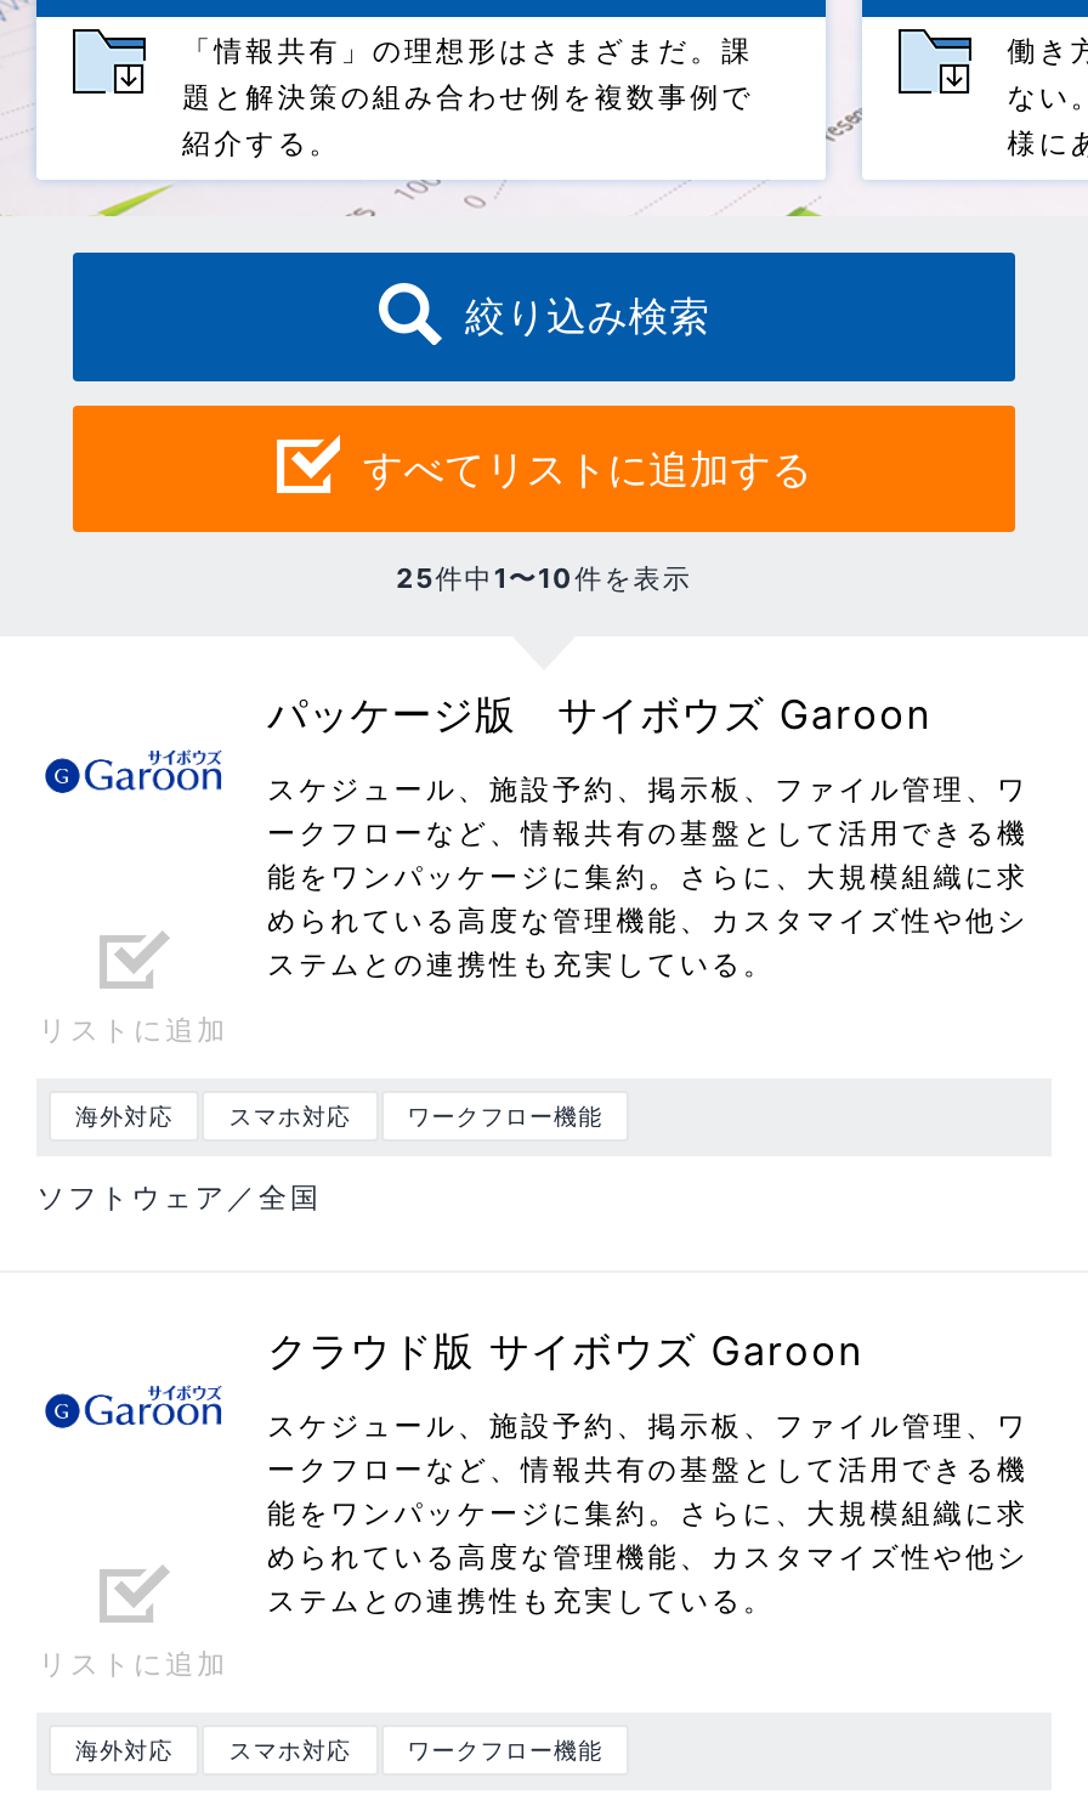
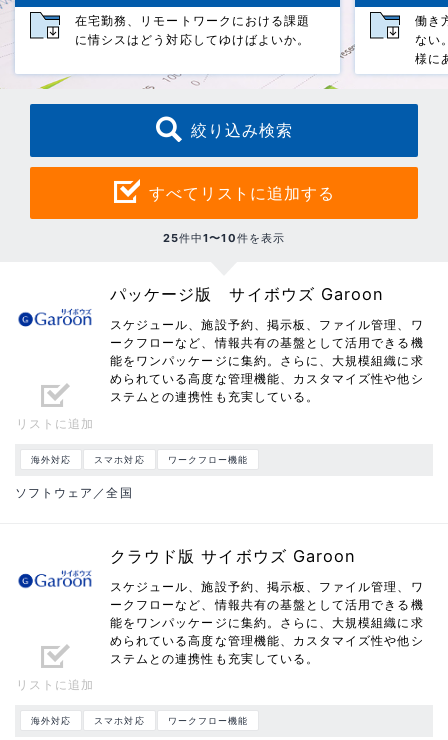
[182,34,753,160] 「情報共有」の理想形はさまざまだ。課 | 題と解決策の組み合わせ例を複数事例で | 紹介する。 -> [75,14,310,47] 在宅勤務、リモートワークにおける課題 | に情シスはどう対応してゆけばよいか。

